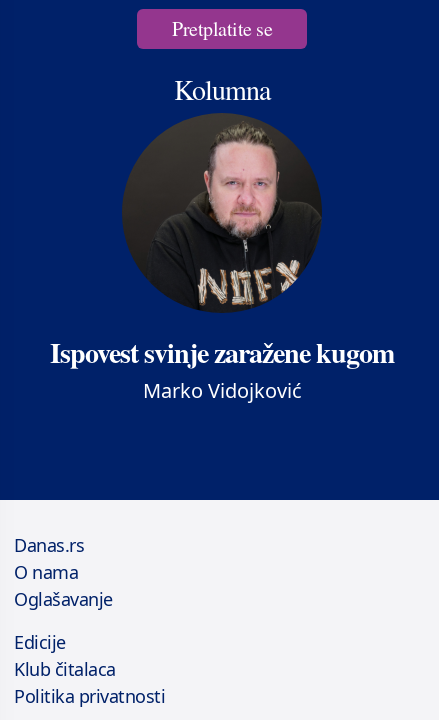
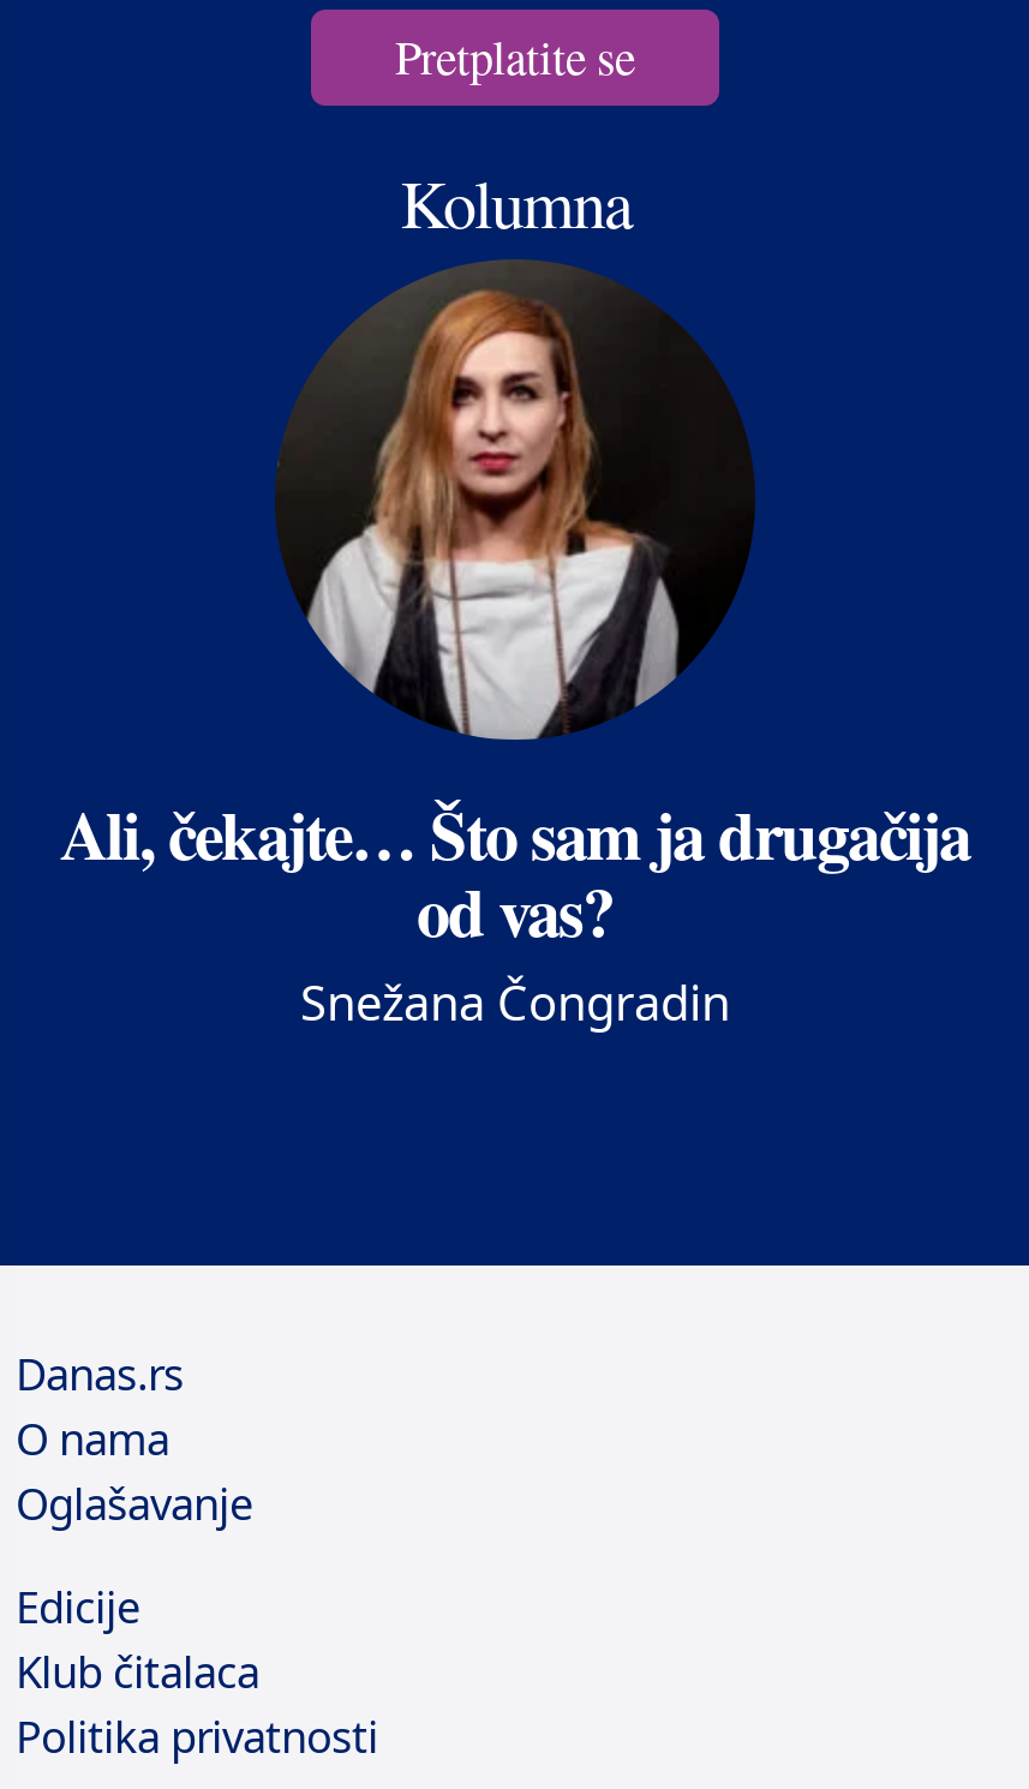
[50,125,394,404] [image] | Ispovest svinje zaražene kugom | Marko Vidojković -> [60,289,970,1036] [image] | Ali, čekajte… Što sam ja drugačija | od vas? | Snežana Čongradin

